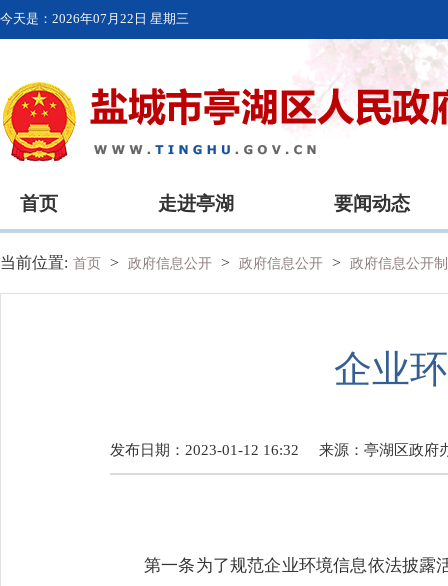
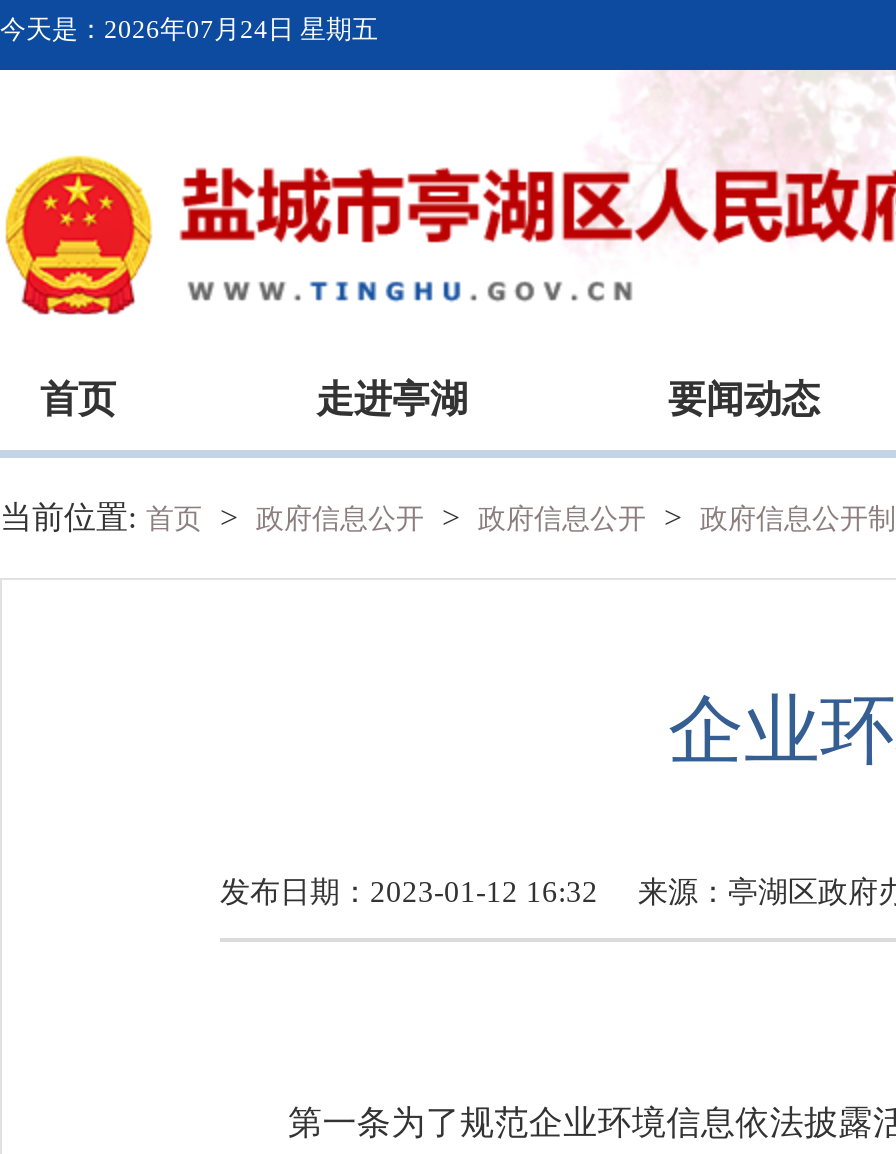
[0,11,189,26] 今天是：2026年07月22日 星期三 -> [0,14,378,44] 今天是：2026年07月24日 星期五

